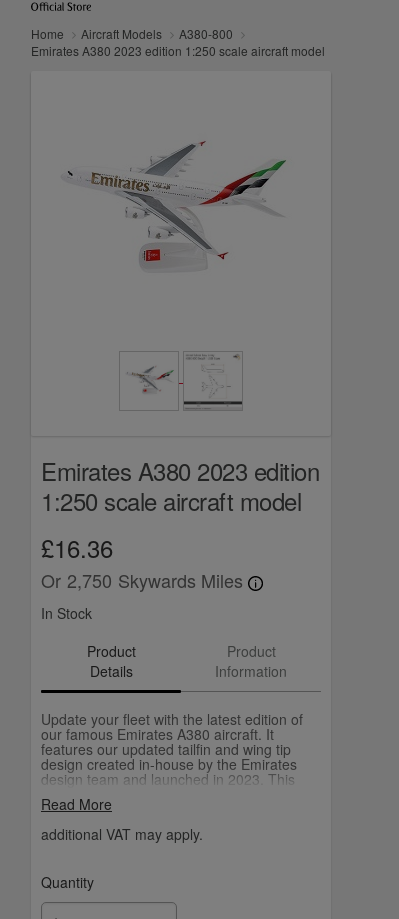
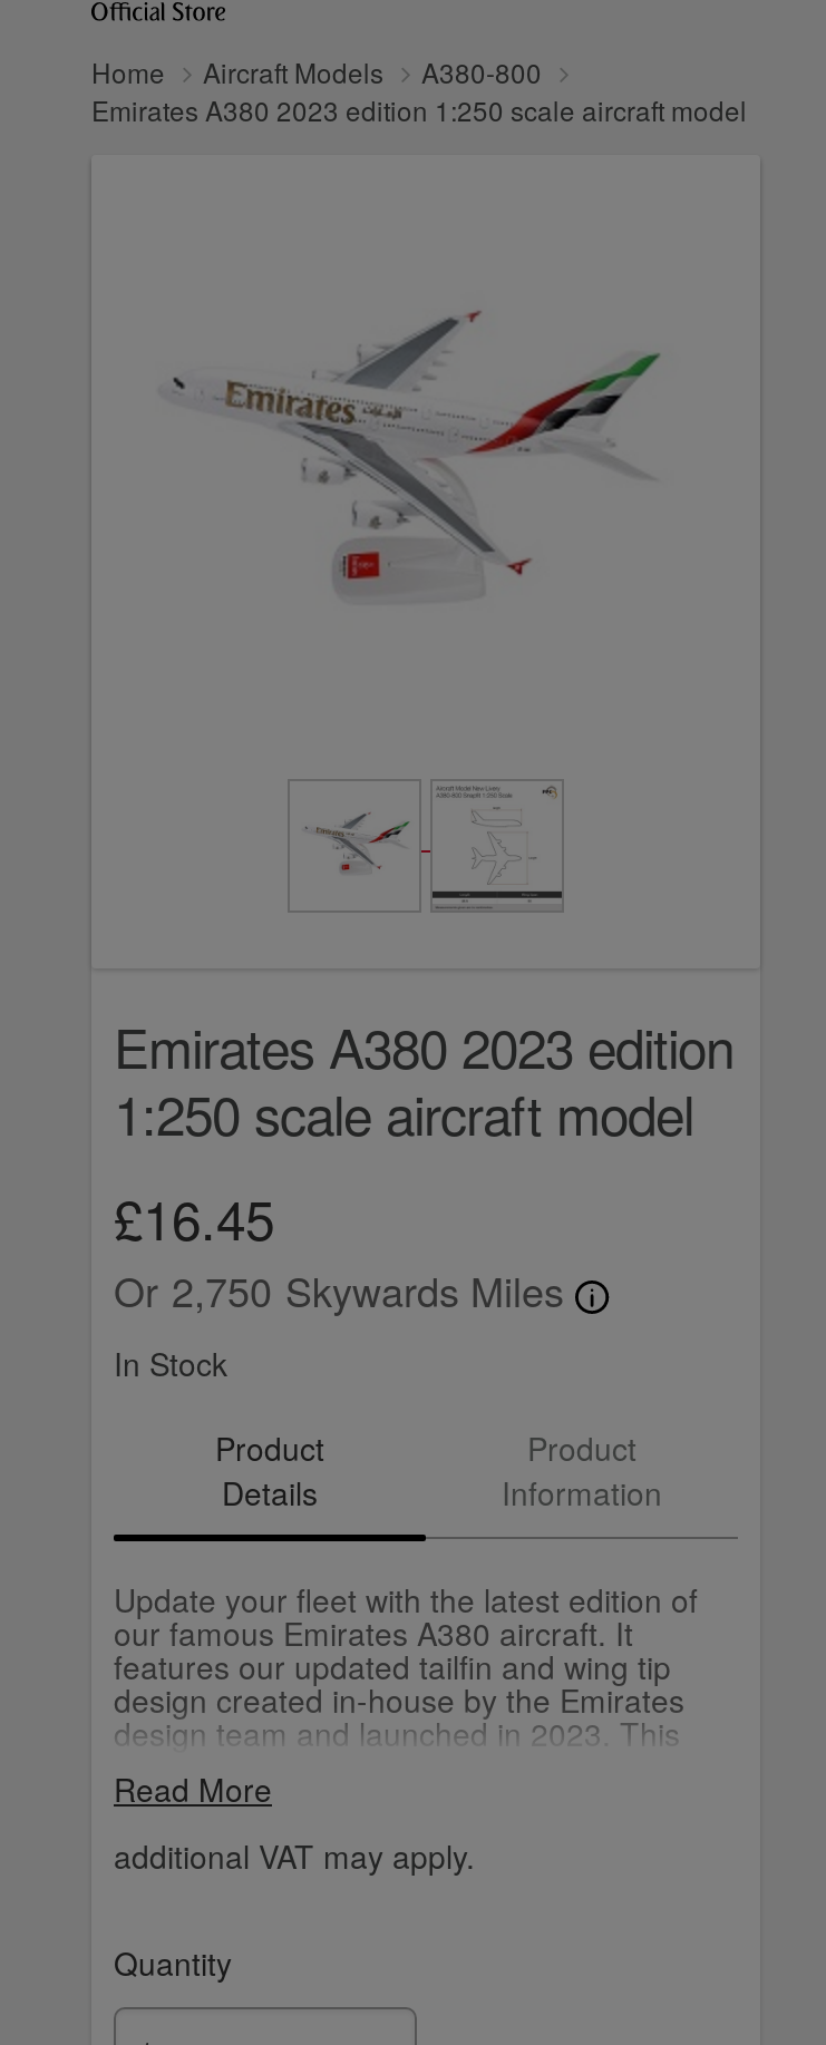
[41,530,113,565] £16.36 -> [114,1178,274,1256] £16.45

